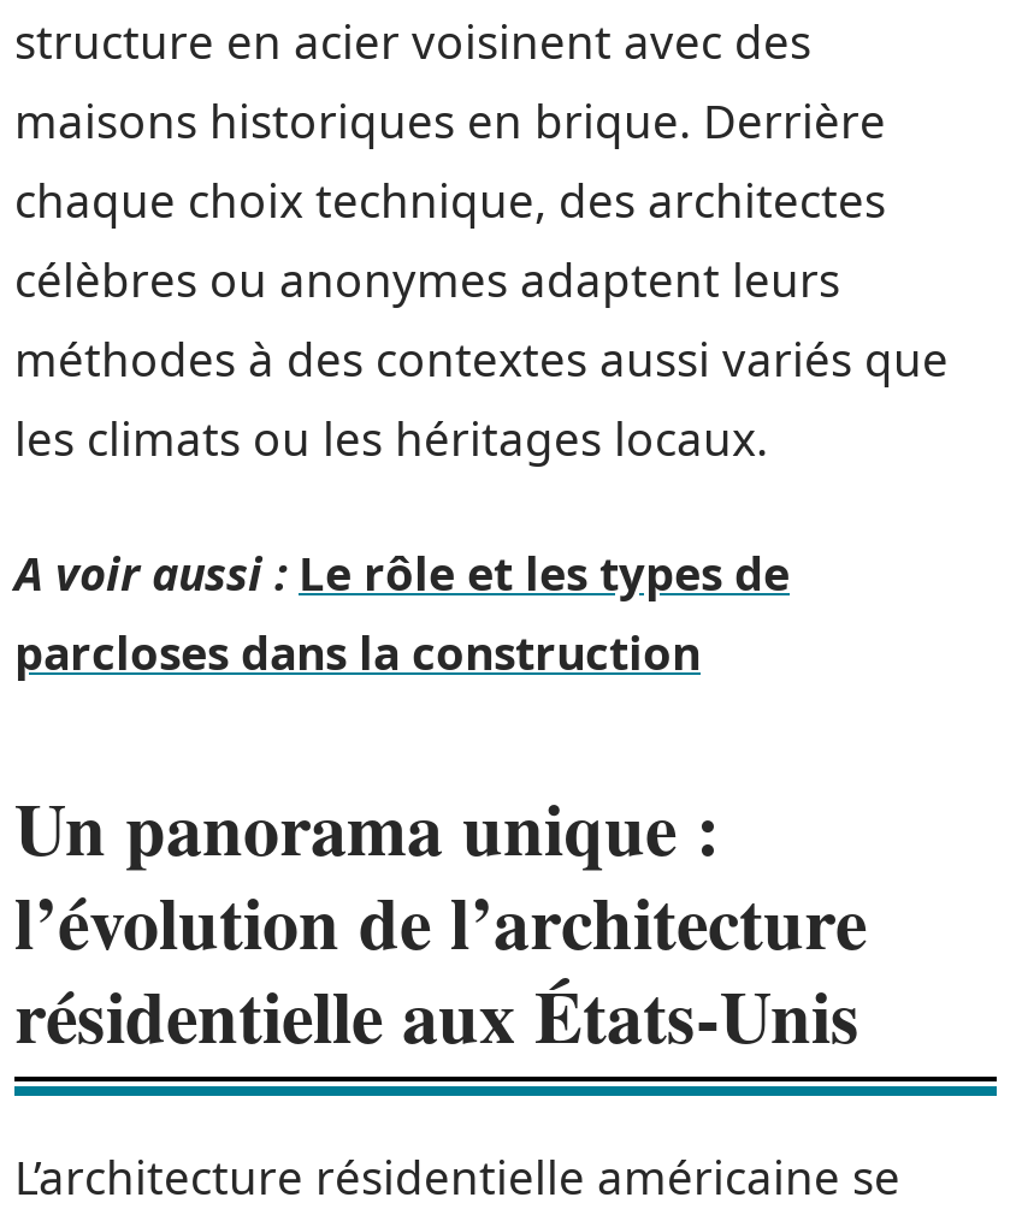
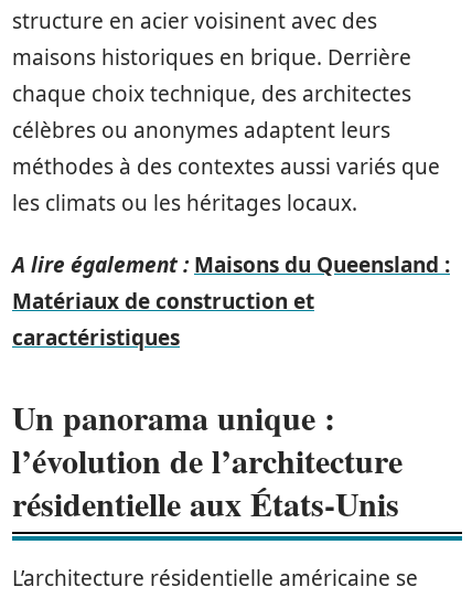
[14,541,790,683] A voir aussi : Le rôle et les types de | parcloses dans la construction -> [12,250,450,351] A lire également : Maisons du Queensland : | Matériaux de construction et | caractéristiques

